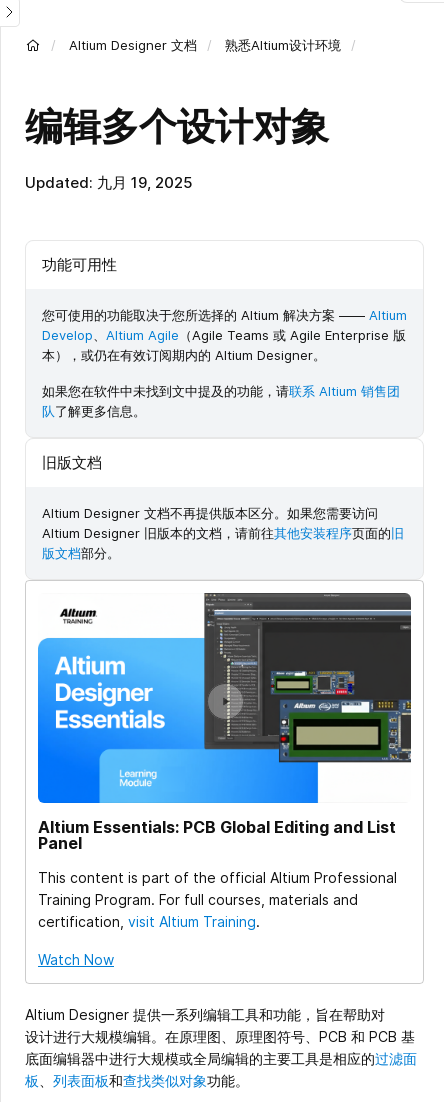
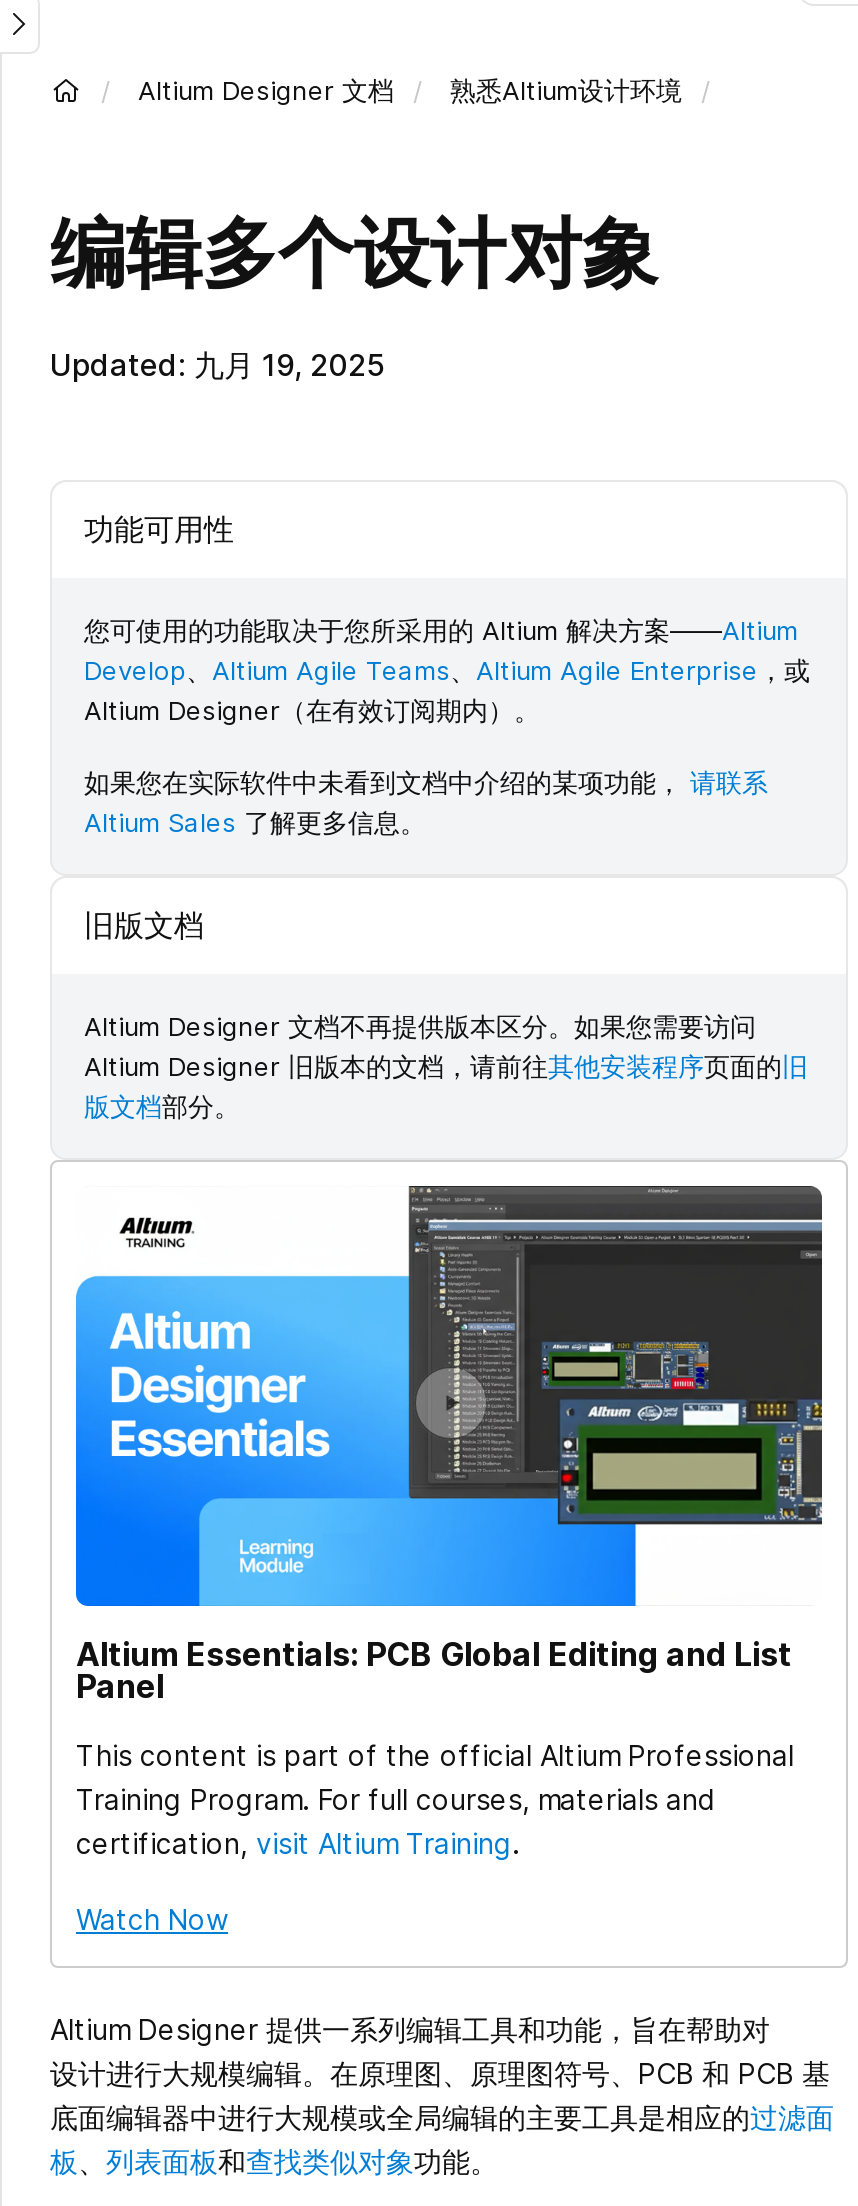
[42,307,407,363] 您可使用的功能取决于您所选择的 Altium 解决方案 ——Altium | Develop、Altium Agile（Agile Teams 或 Agile Enterprise 版 | 本），或仍在有效订阅期内的 Altium Designer。 -> [84,615,810,727] 您可使用的功能取决于您所采用的 Altium 解决方案——Altium | Develop、Altium Agile Teams、Altium Agile Enterprise，或 | Altium Designer（在有效订阅期内）。
[42,383,400,419] 如果您在软件中未找到文中提及的功能，请联系 Altium 销售团 | 队了解更多信息。 -> [84,767,768,839] 如果您在实际软件中未看到文档中介绍的某项功能，请联系 | Altium Sales了解更多信息。

